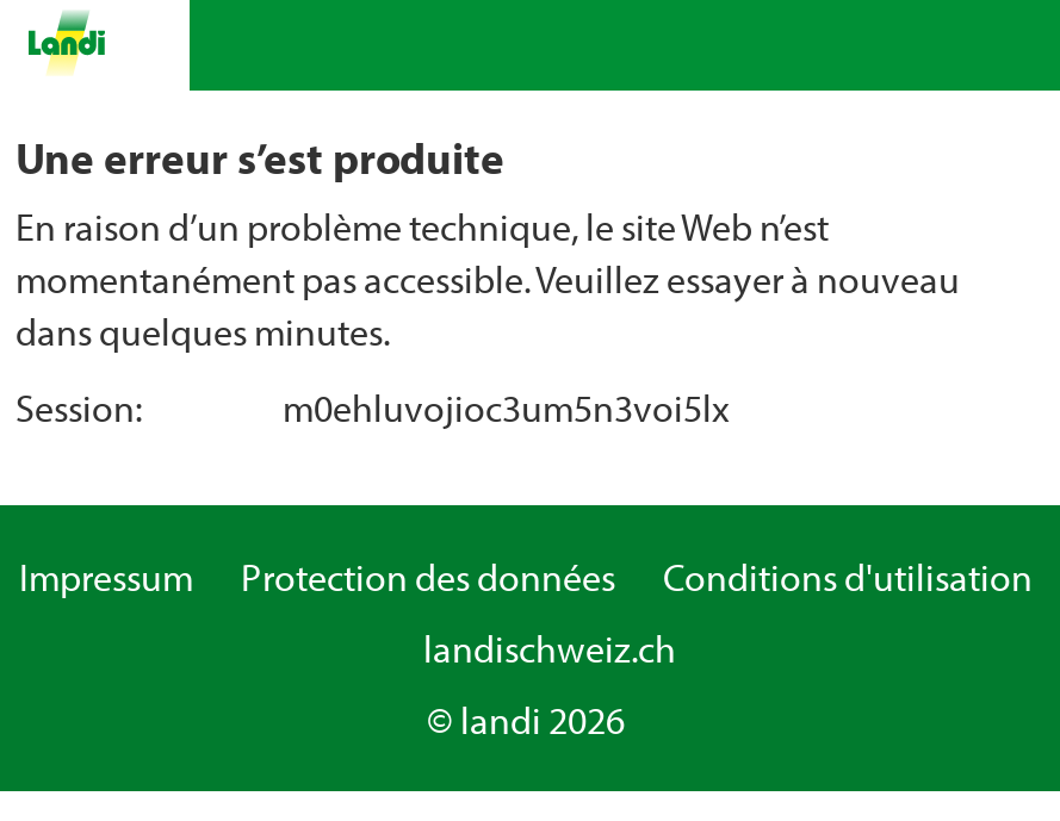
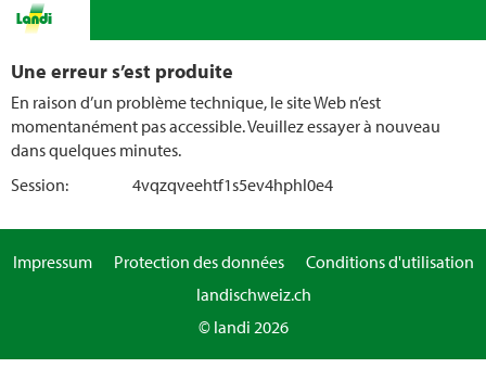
[283,384,729,431] m0ehluvojioc3um5n3voi5lx -> [132,174,333,195] 4vqzqveehtf1s5ev4hphl0e4

